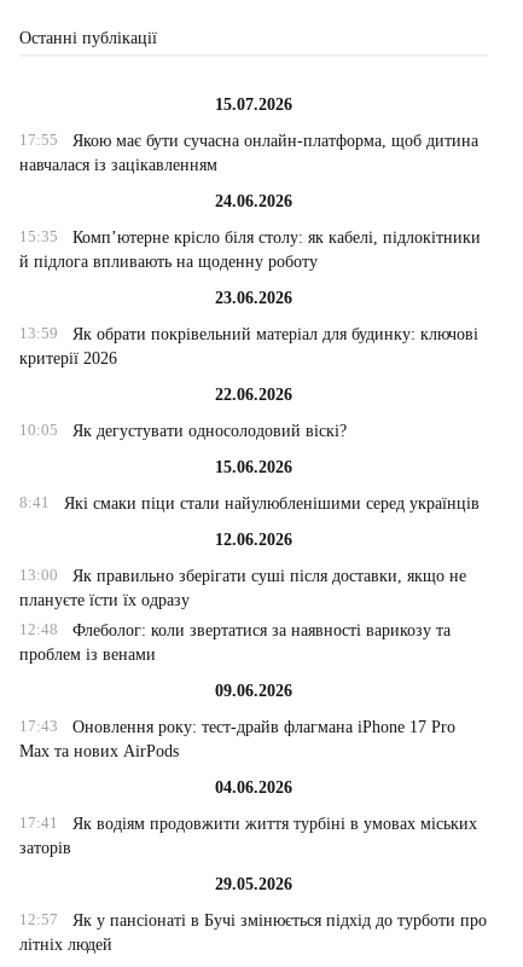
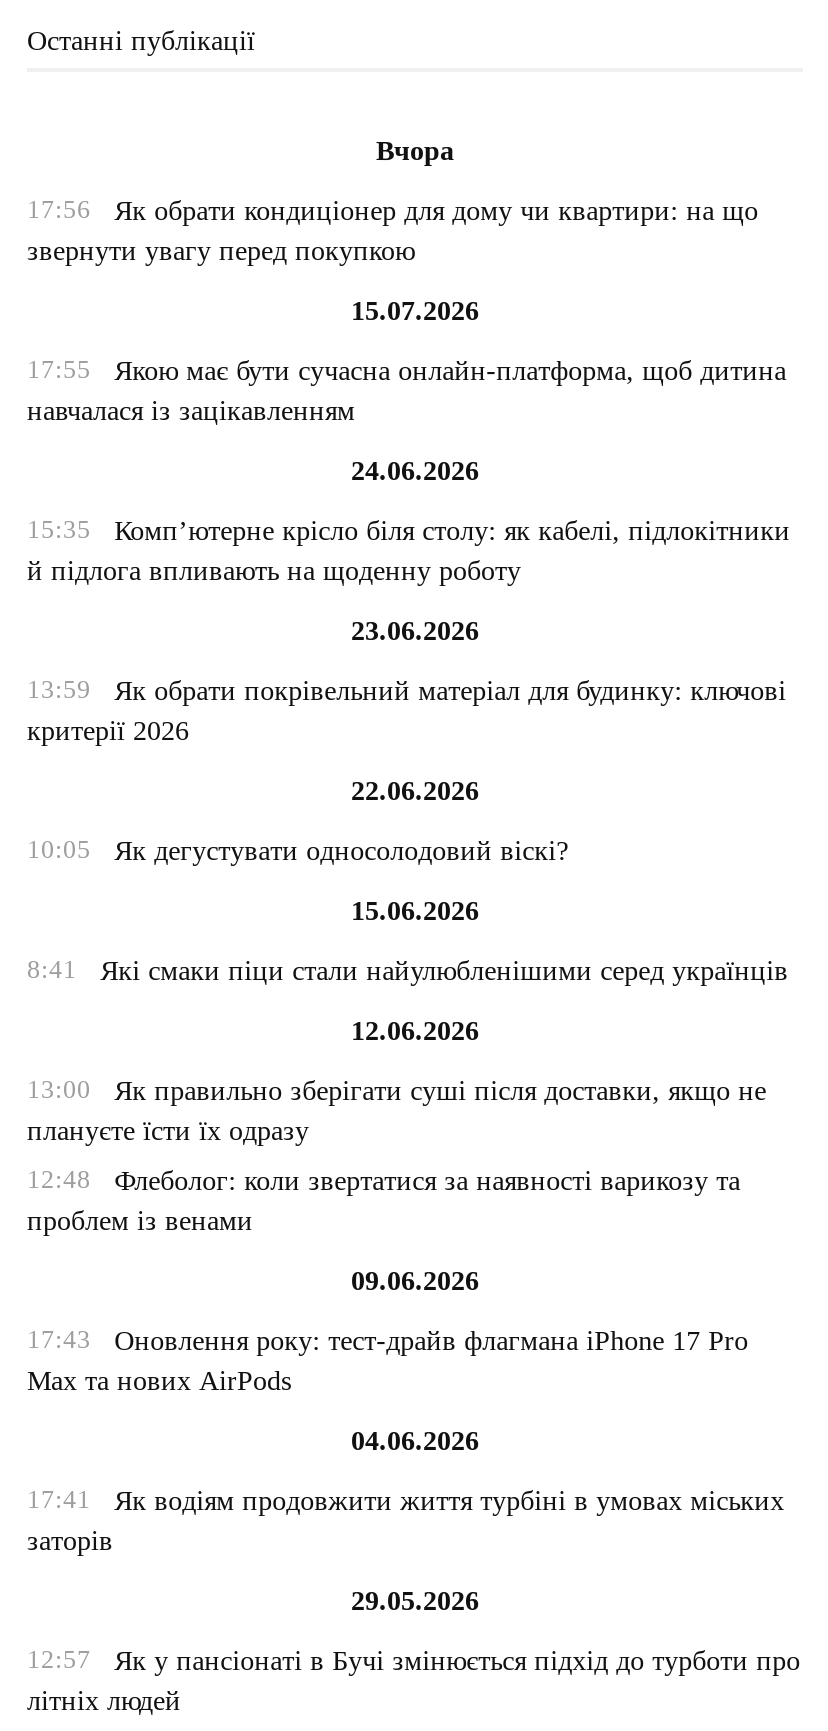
none -> [27,135,758,265] Вчора | 17:56 | Як обрати кондиціонер для дому чи квартири: на що | звернути увагу перед покупкою

